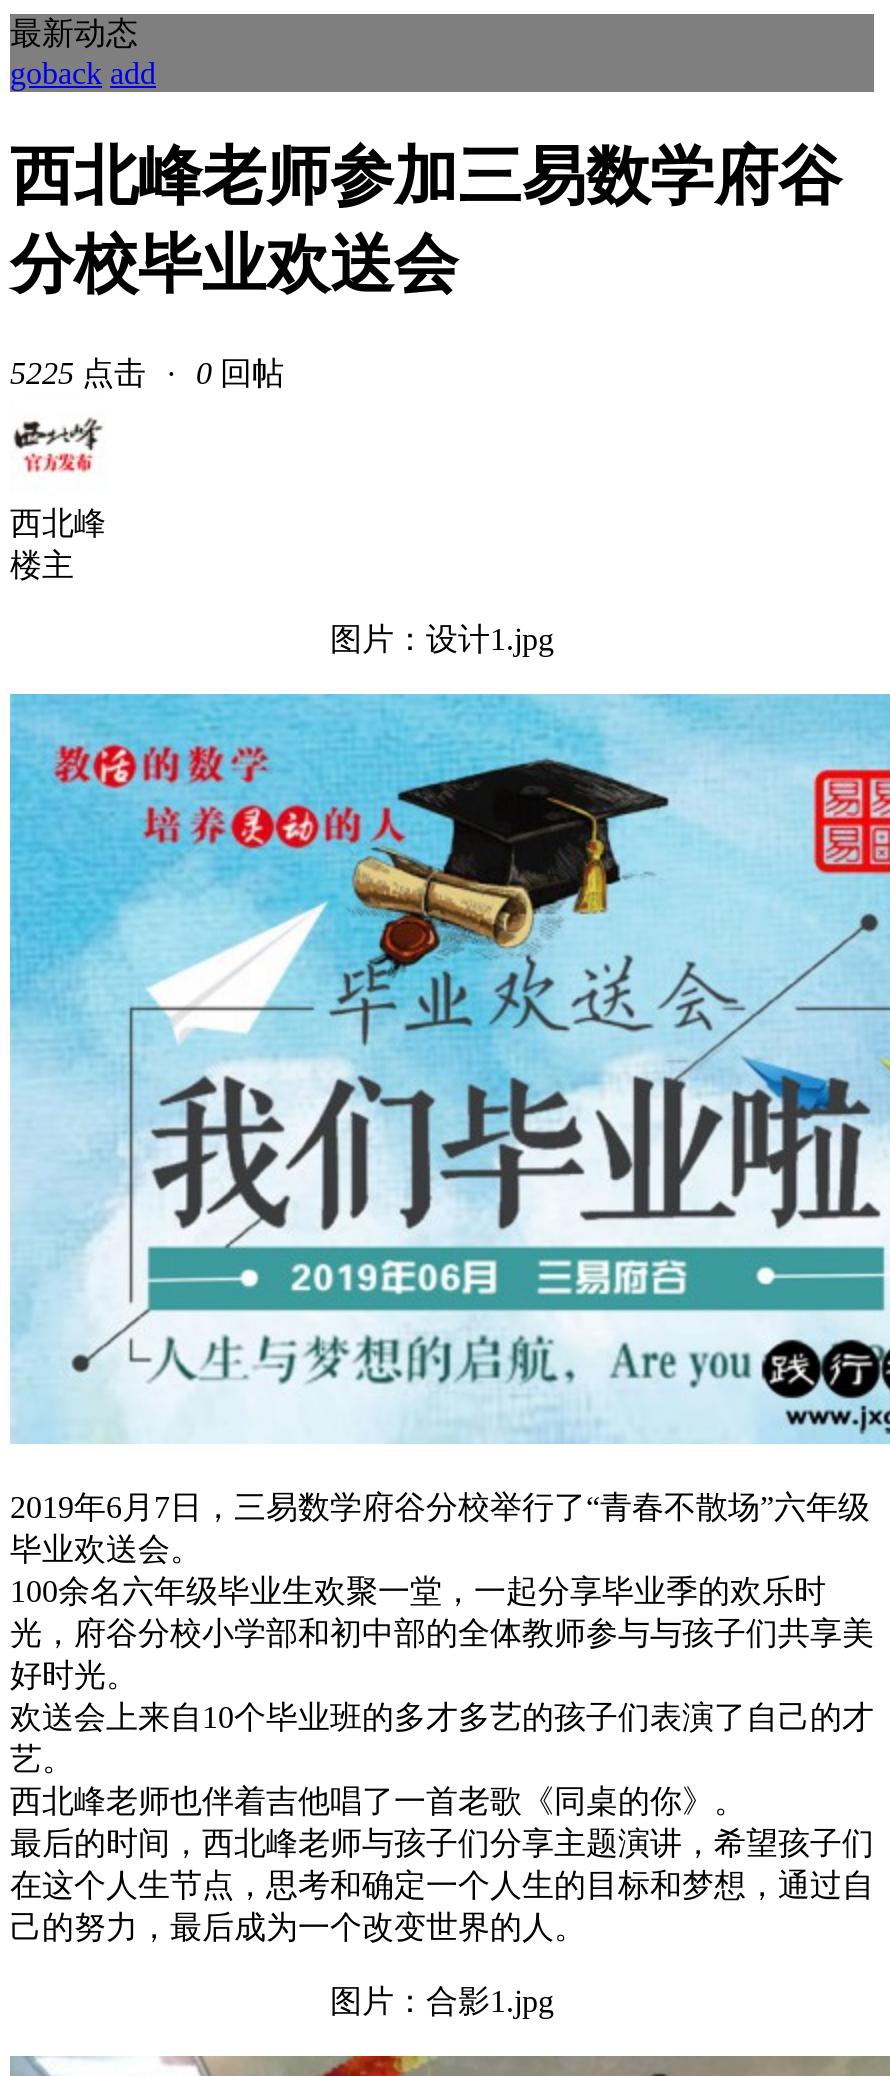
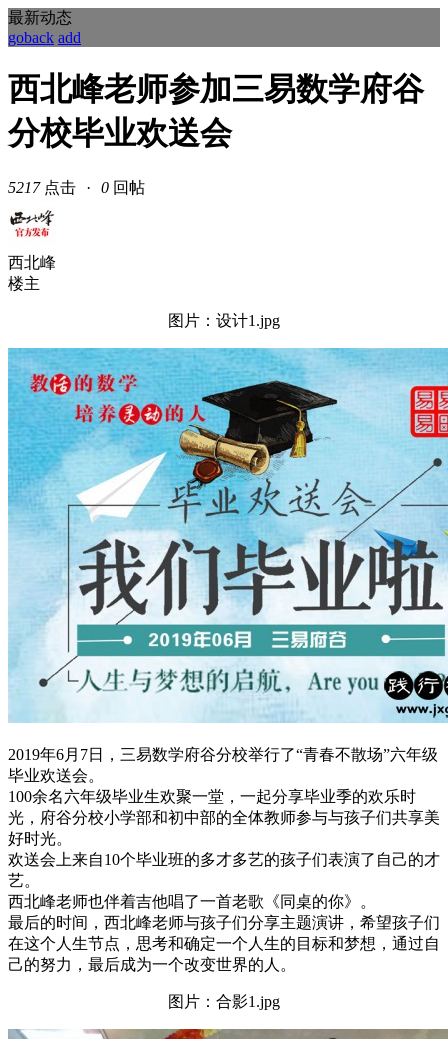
[10,356,284,390] 5225点击 · 0回帖 -> [8,179,145,196] 5217点击 · 0回帖

